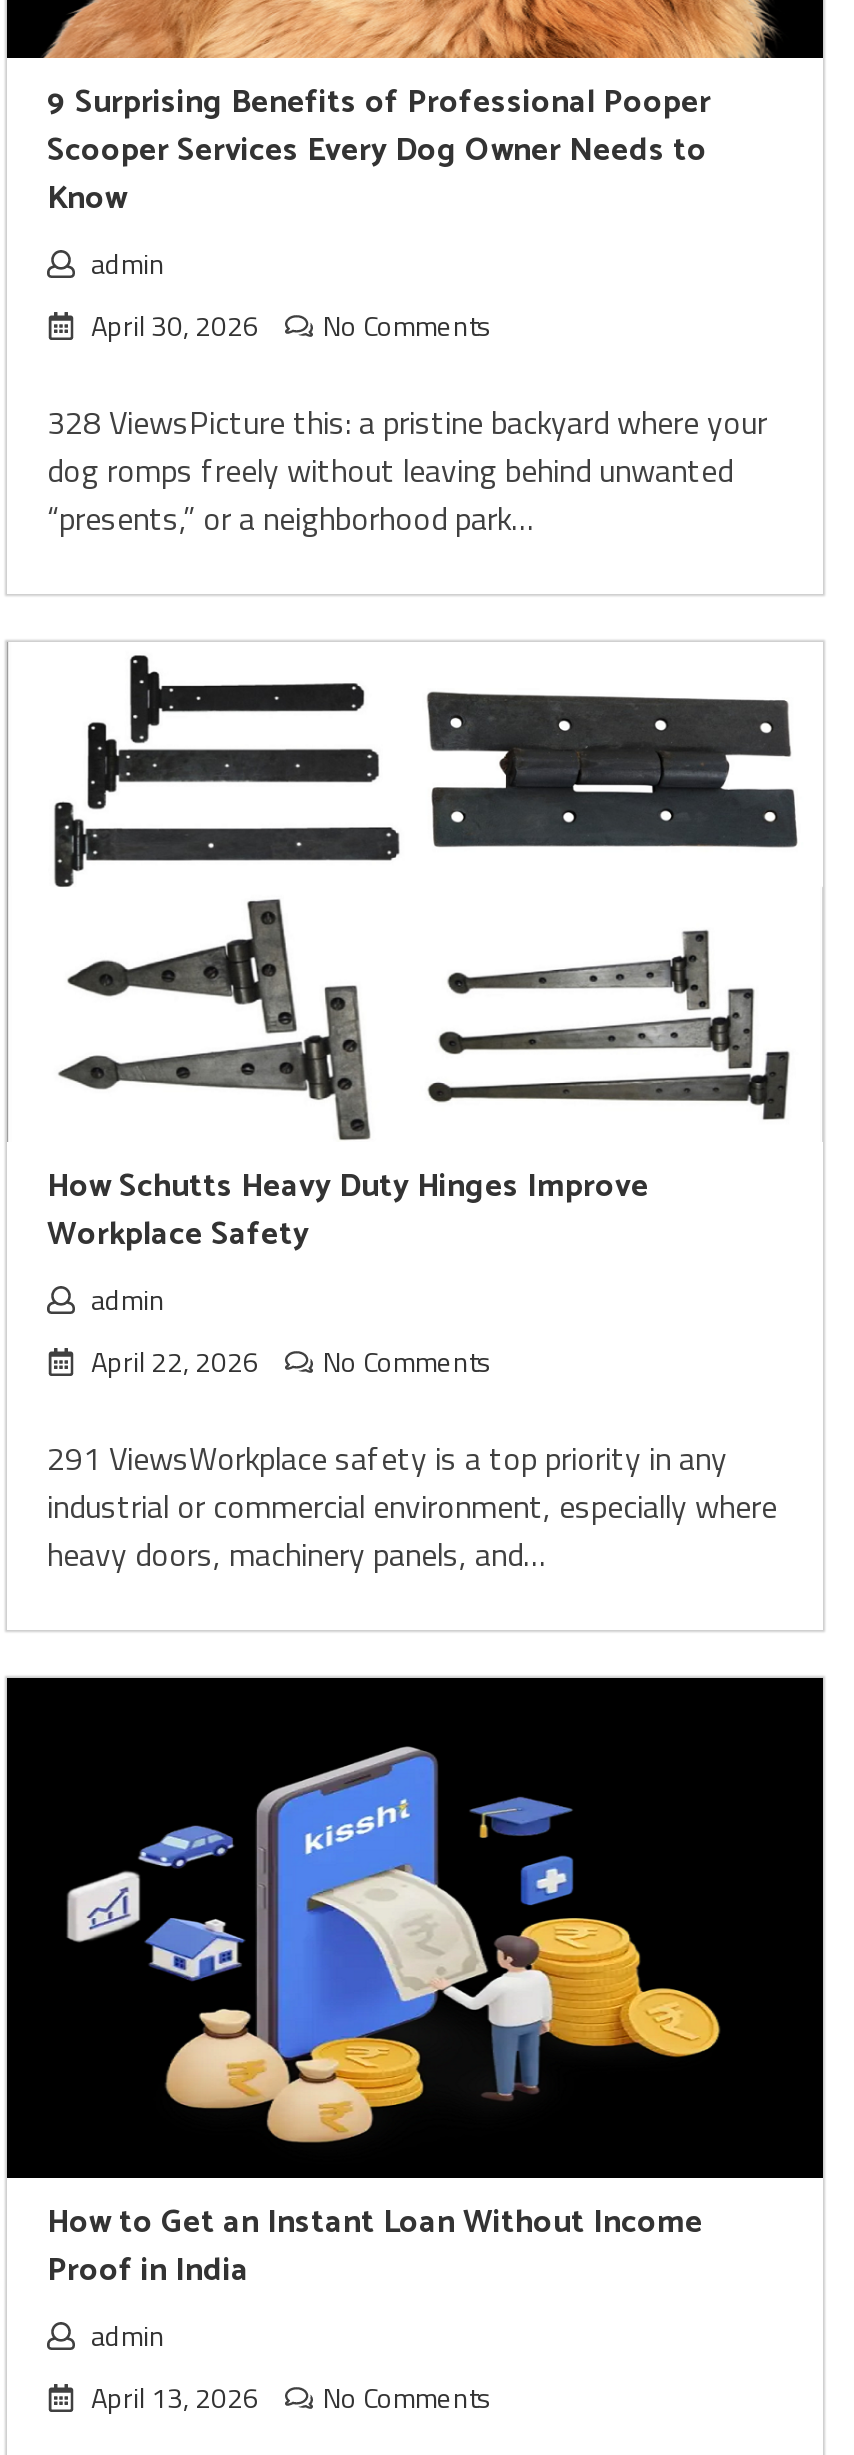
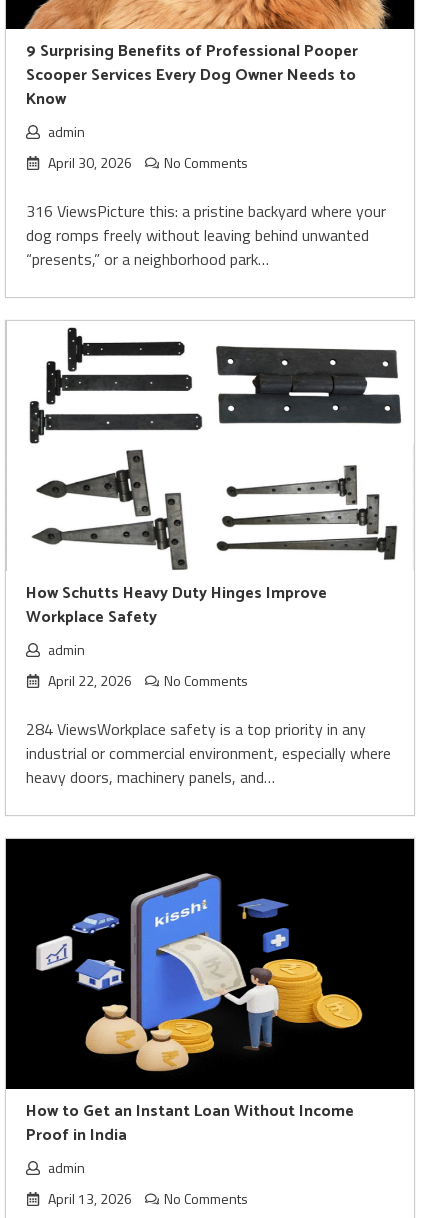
[47,398,767,446] 328 ViewsPicture this: a pristine backyard where your -> [26,199,386,223] 316 ViewsPicture this: a pristine backyard where your
[47,1434,727,1482] 291 ViewsWorkplace safety is a top priority in any -> [26,717,366,741] 284 ViewsWorkplace safety is a top priority in any

